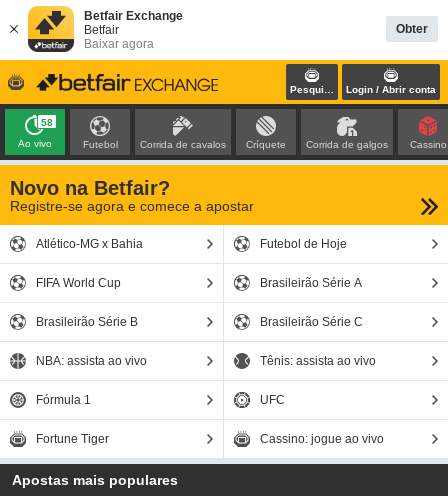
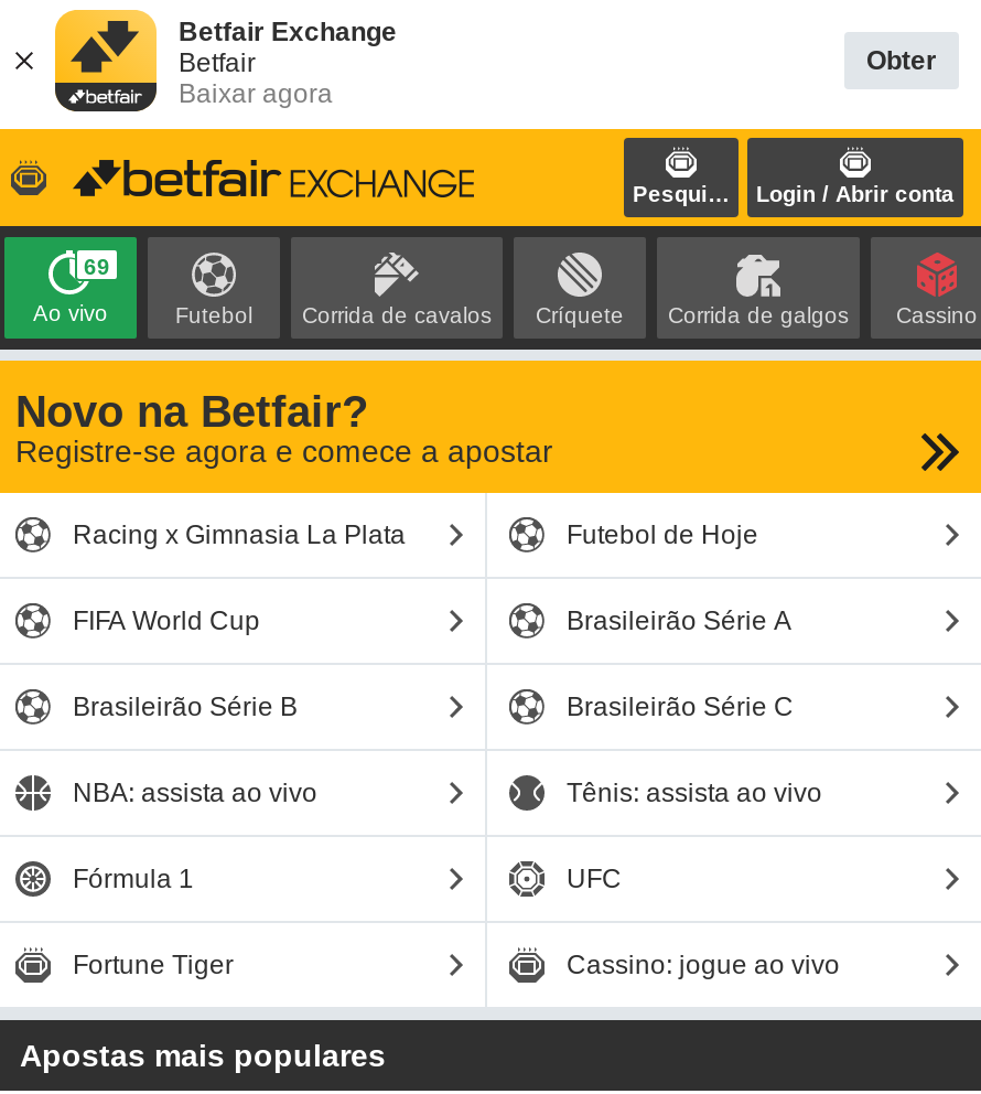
[41,117,53,128] 58 -> [84,255,110,279] 69
[36,237,143,251] Atlético-MG x Bahia -> [73,519,406,550] Racing x Gimnasia La Plata

